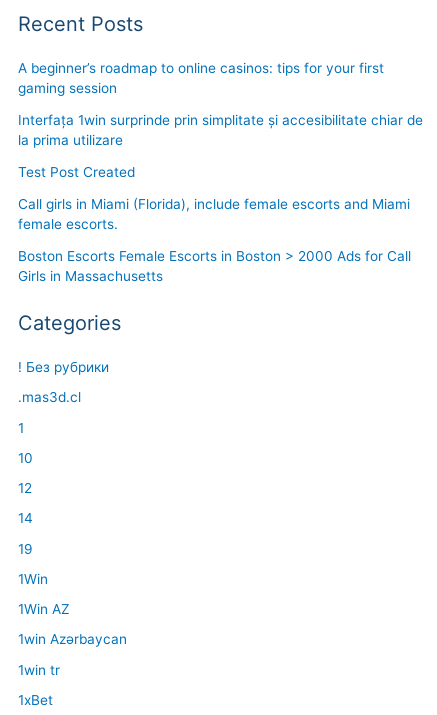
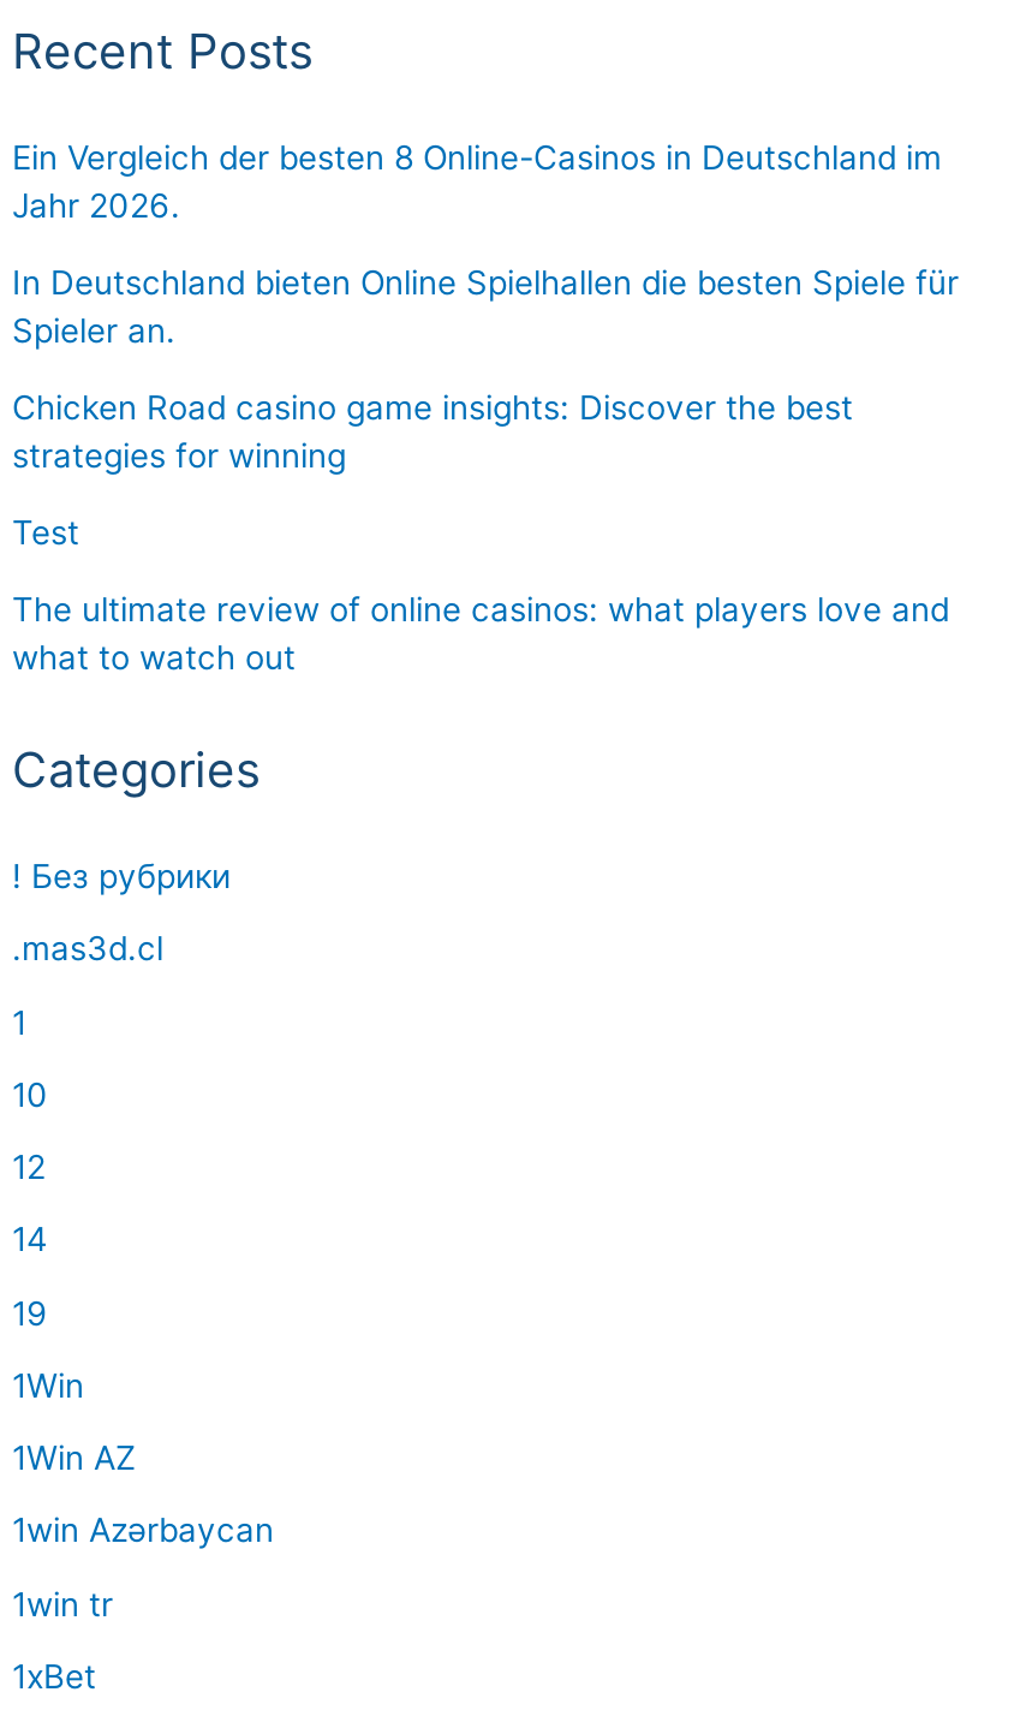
[18,60,384,96] A beginner’s roadmap to online casinos: tips for your first | gaming session -> [12,138,942,225] Ein Vergleich der besten 8 Online-Casinos in Deutschland im | Jahr 2026.
[18,112,423,148] Interfața 1win surprinde prin simplitate și accesibilitate chiar de | la prima utilizare -> [12,263,959,350] In Deutschland bieten Online Spielhallen die besten Spiele für | Spieler an.
[18,164,135,180] Test Post Created -> [12,388,853,475] Chicken Road casino game insights: Discover the best | strategies for winning
[18,196,410,232] Call girls in Miami (Florida), include female escorts and Miami | female escorts. -> [12,513,79,552] Test
[18,248,411,284] Boston Escorts Female Escorts in Boston > 2000 Ads for Call | Girls in Massachusetts -> [12,590,949,677] The ultimate review of online casinos: what players love and | what to watch out

